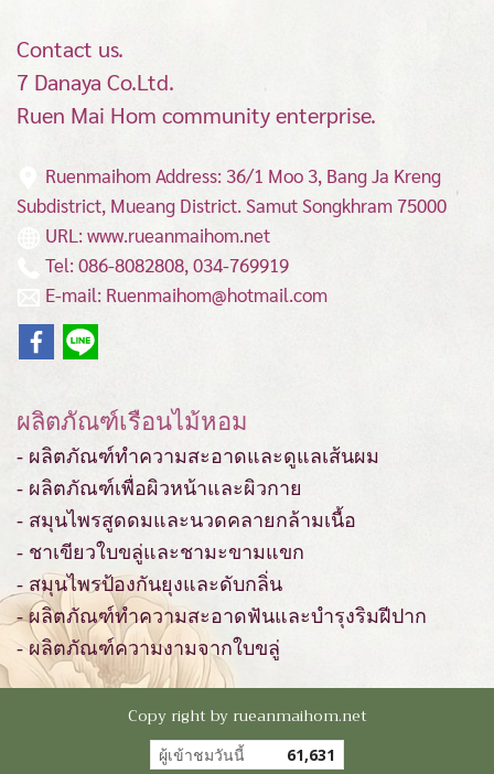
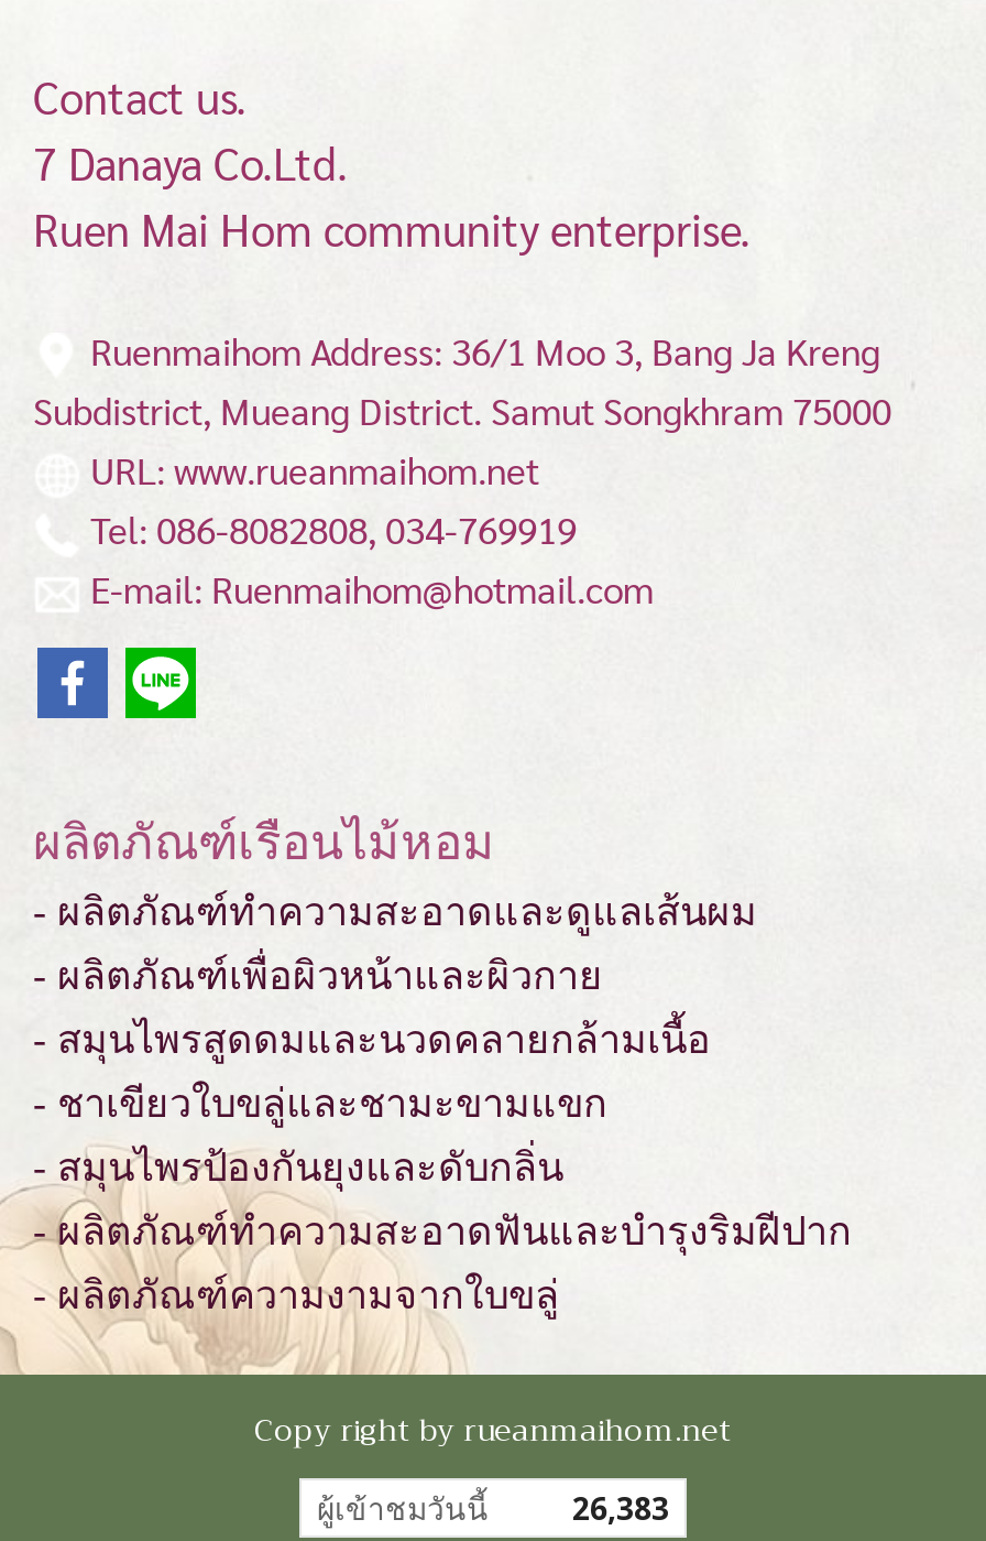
[159,744,335,765] ผู้เข้าชมวันนี้ 61,631 -> [317,1486,669,1528] ผู้เข้าชมวันนี้ 26,383

